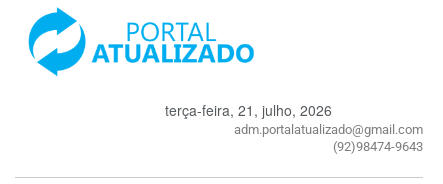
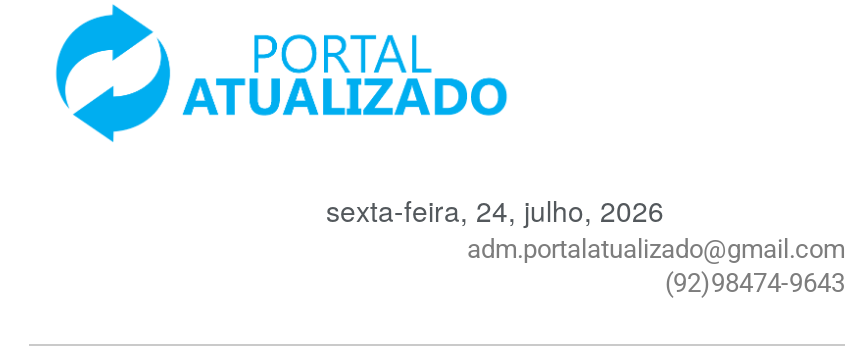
[164,100,331,120] terça-feira, 21, julho, 2026 -> [326,189,664,229] sexta-feira, 24, julho, 2026

